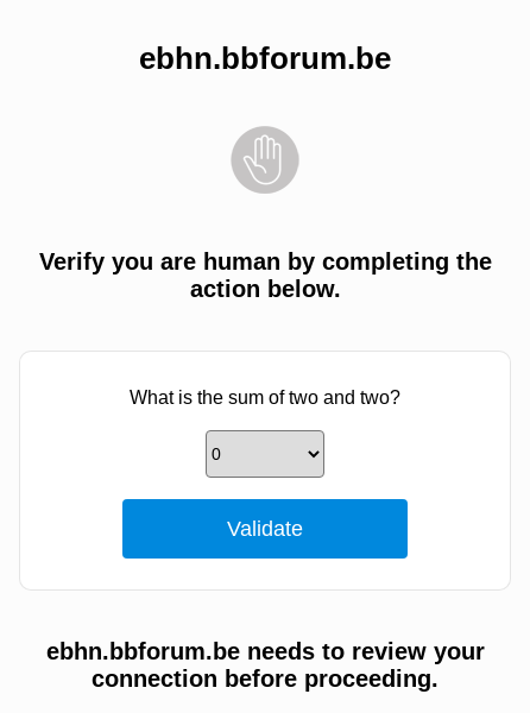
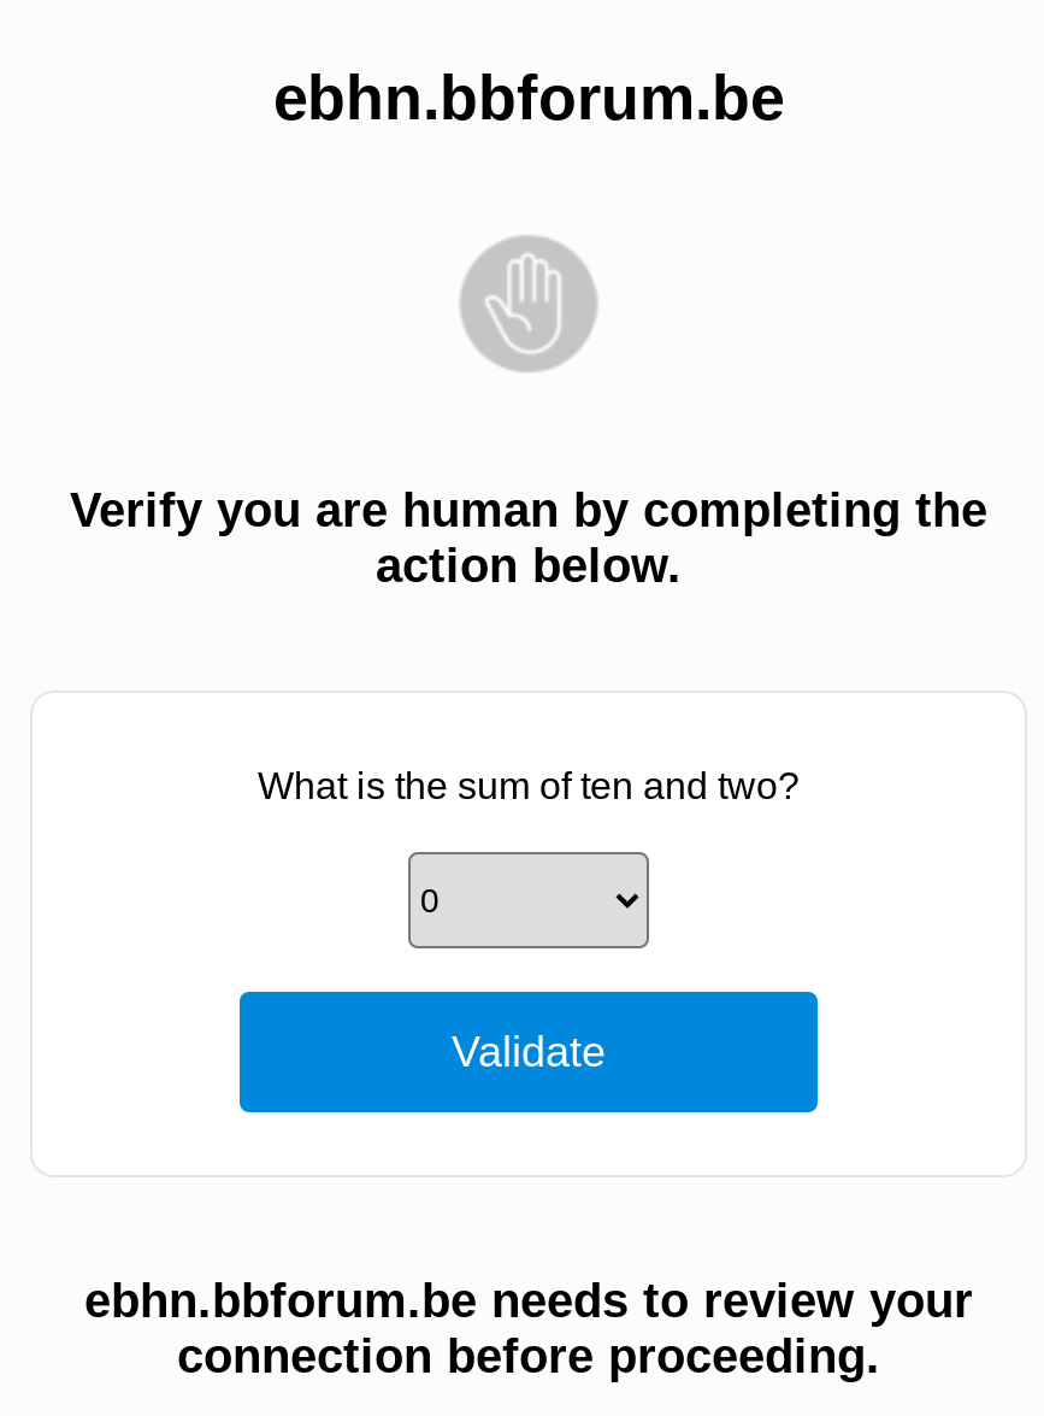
[130,387,400,408] What is the sum of two and two? -> [258,765,800,806] What is the sum of ten and two?

